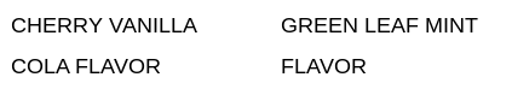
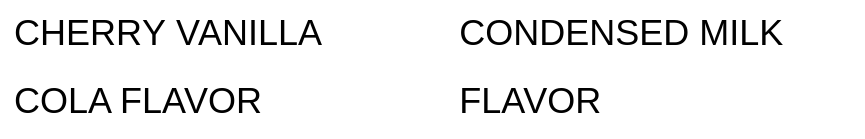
[280,13,478,37] GREEN LEAF MINT -> [459,13,783,53] CONDENSED MILK

